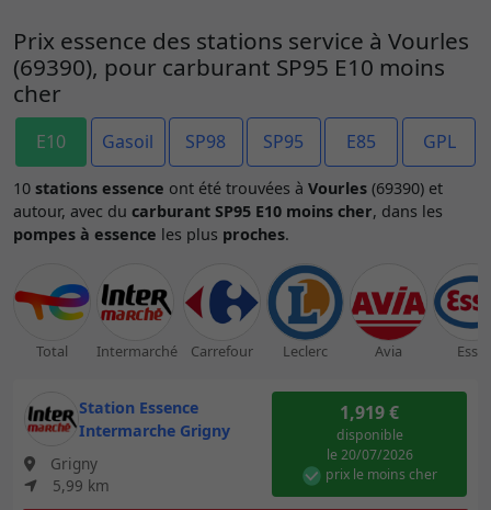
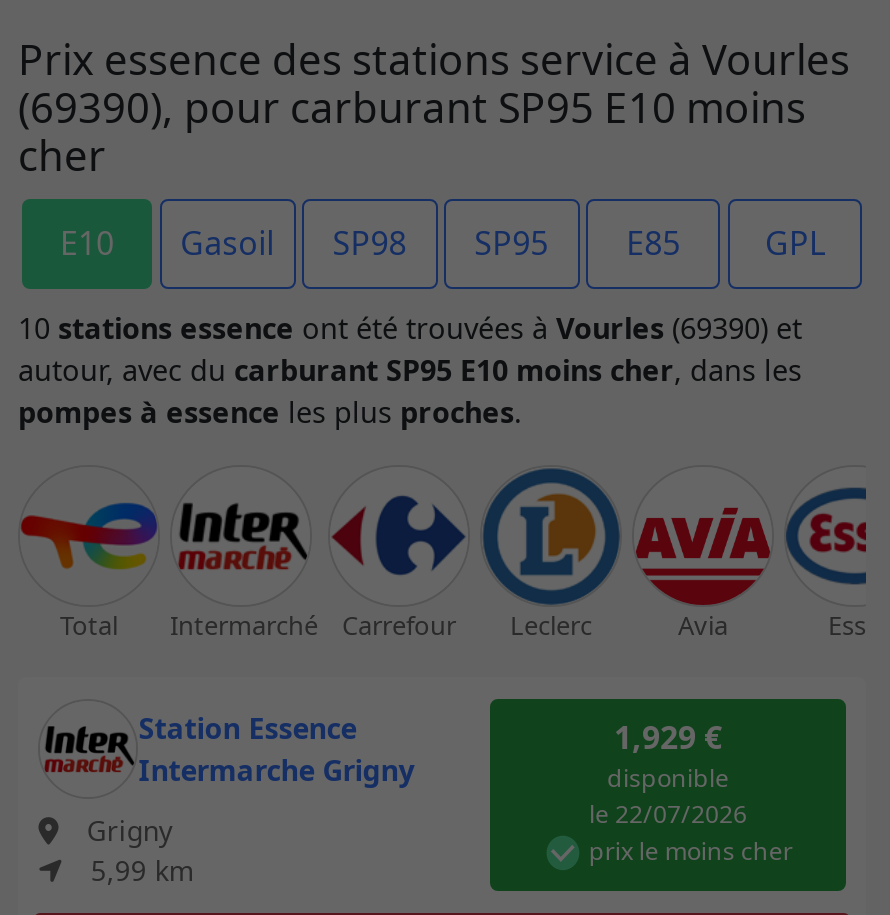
[340,401,399,425] 1,919 € -> [614,716,722,760] 1,929 €
[326,446,413,464] le 20/07/2026 -> [589,798,747,832] le 22/07/2026

